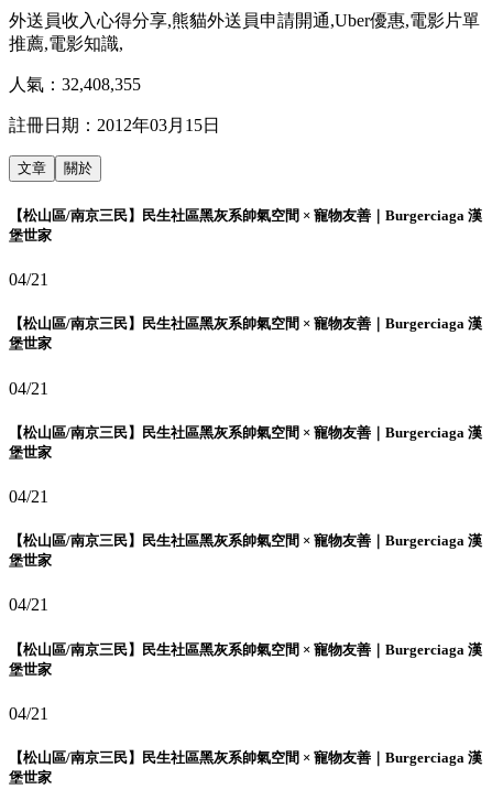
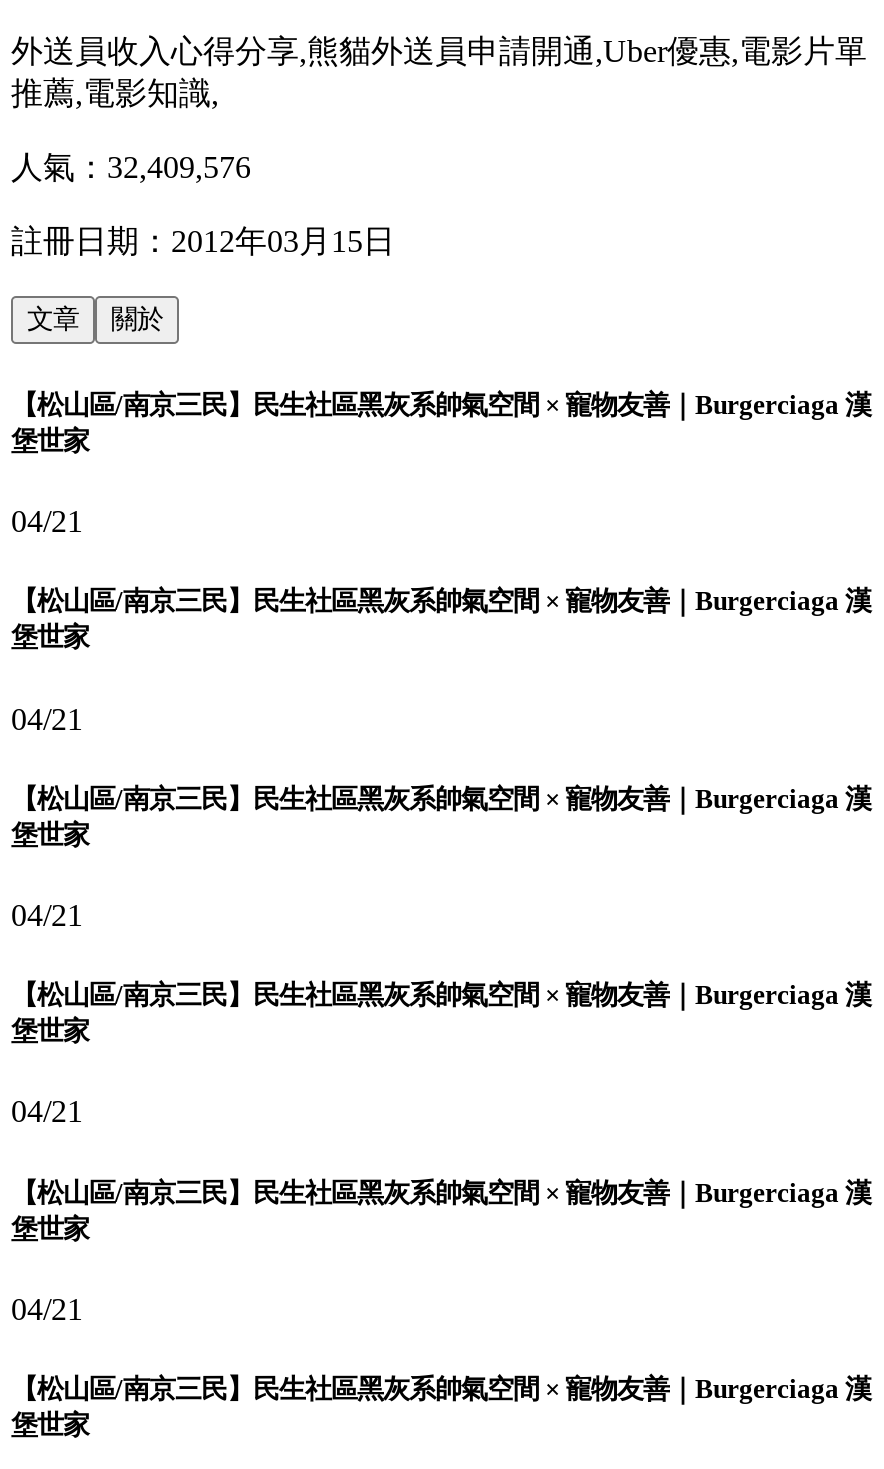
[9,75,141,94] 人氣：32,408,355 -> [11,150,251,184] 人氣：32,409,576

